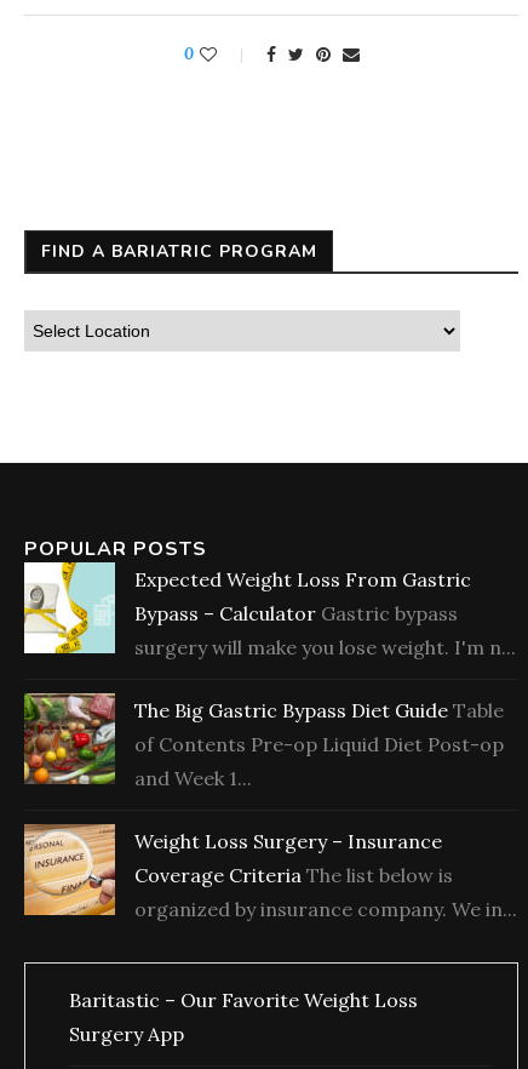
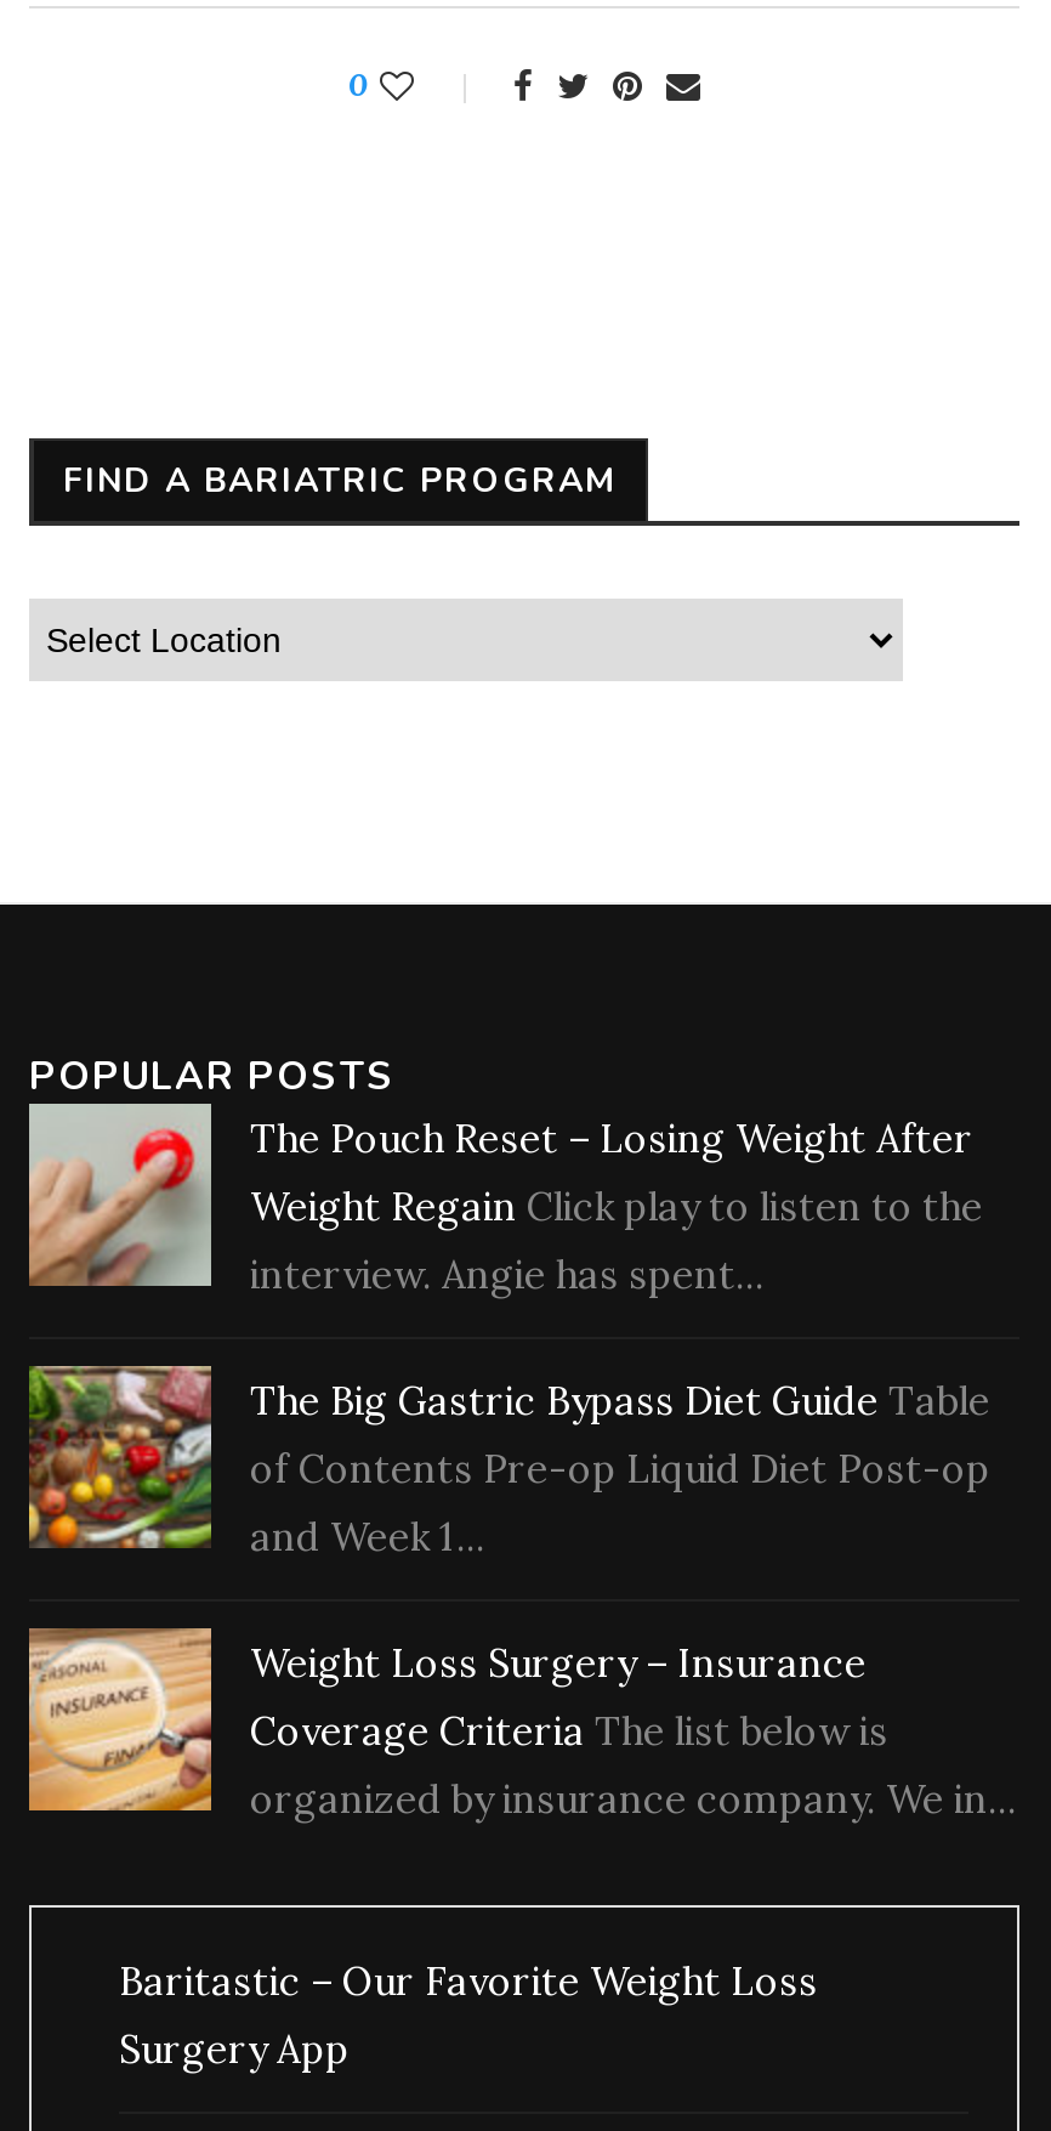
[23,566,516,660] [image] | Expected Weight Loss From Gastric | Bypass – Calculator Gastric bypass | surgery will make you lose weight. I'm n... -> [27,1111,983,1299] [image] | The Pouch Reset – Losing Weight After | Weight Regain Click play to listen to the | interview. Angie has spent...

